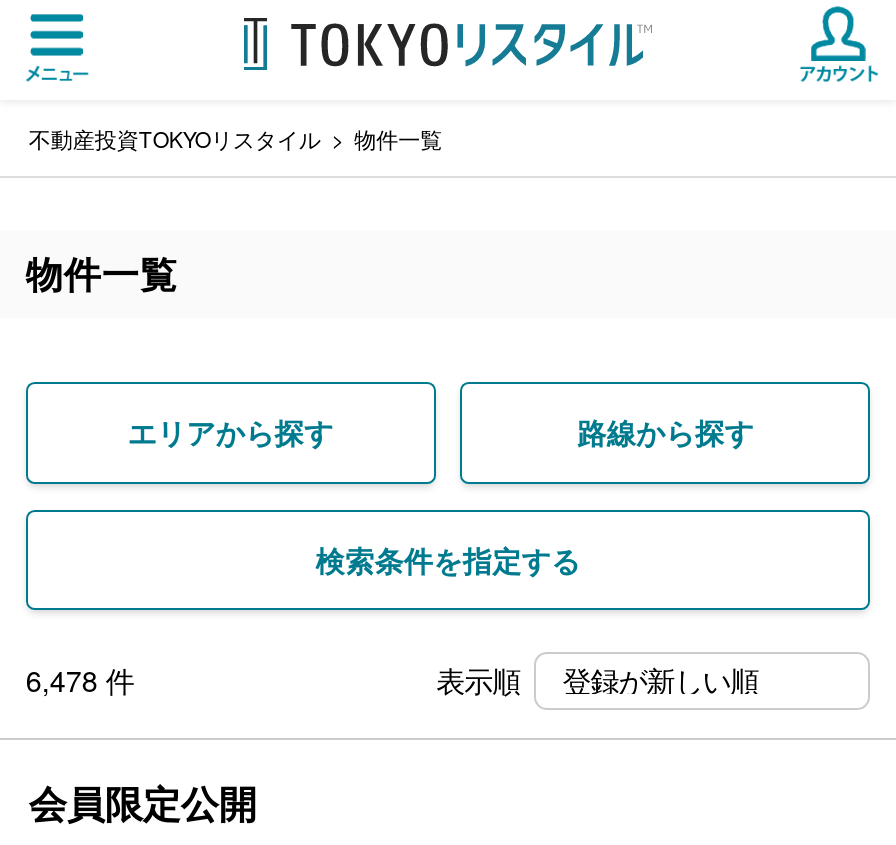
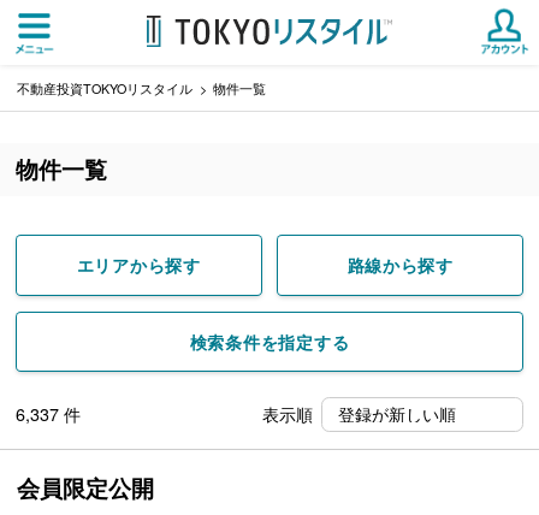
[26,661,134,701] 6,478件 -> [16,402,80,427] 6,337件

